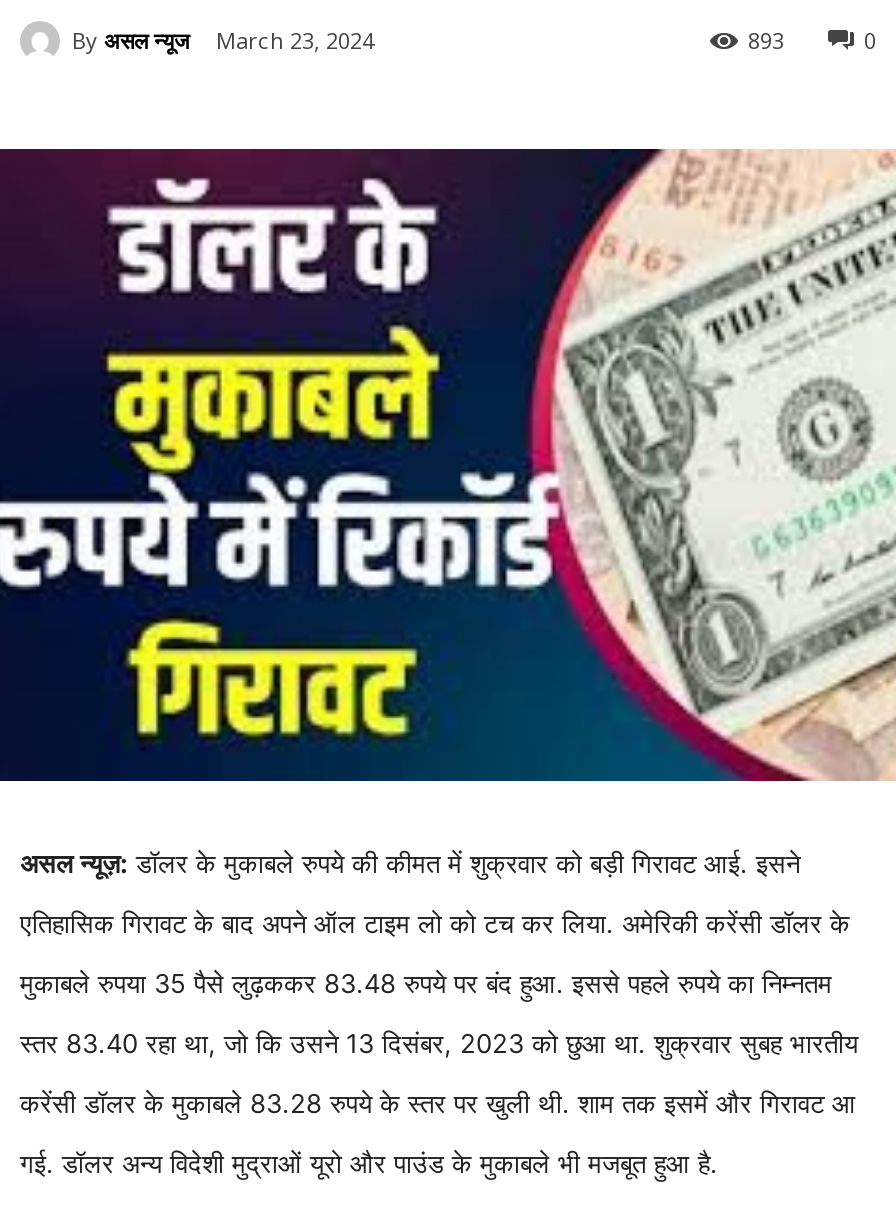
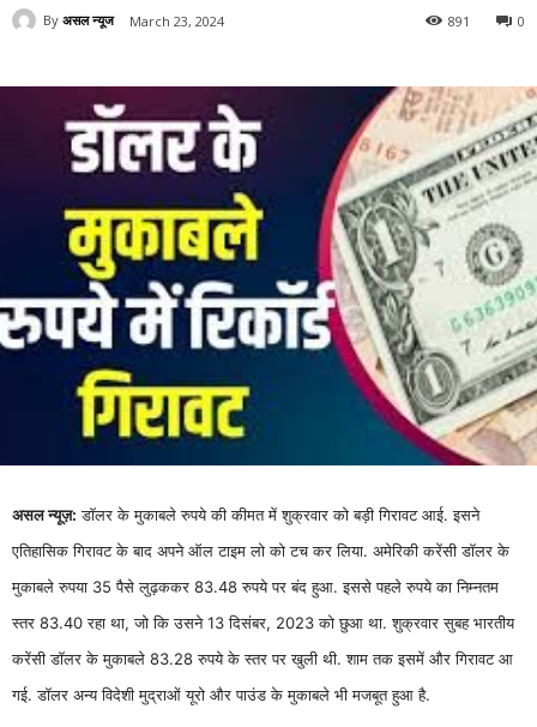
[748,26,784,56] 893 -> [448,12,470,30] 891

